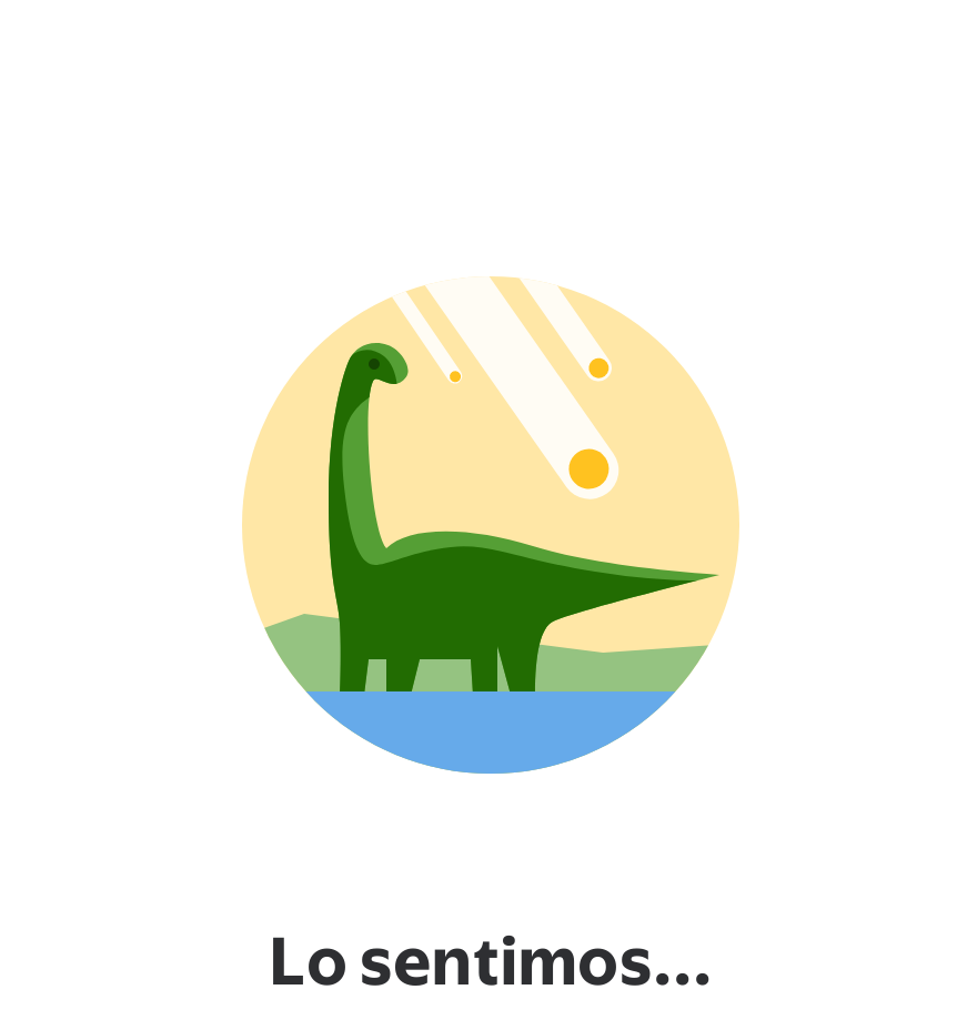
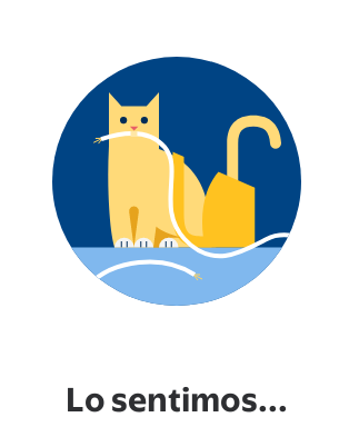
[242,276,739,723] [image] -> [51,56,302,281] [image]

